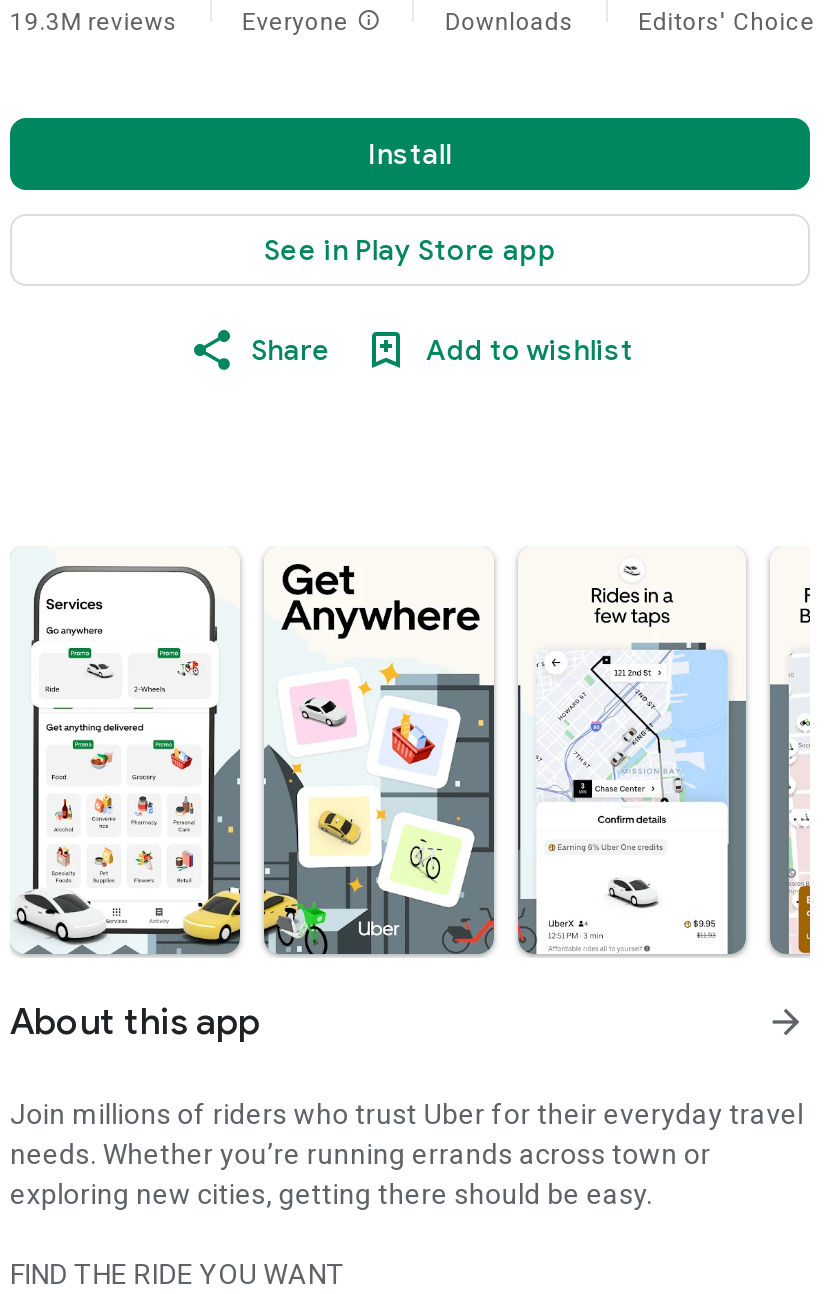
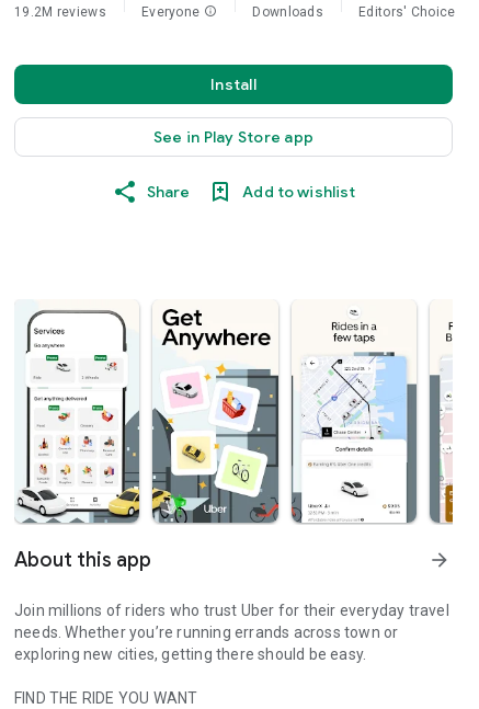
[10,8,178,36] 19.3M reviews -> [14,4,106,20] 19.2M reviews

